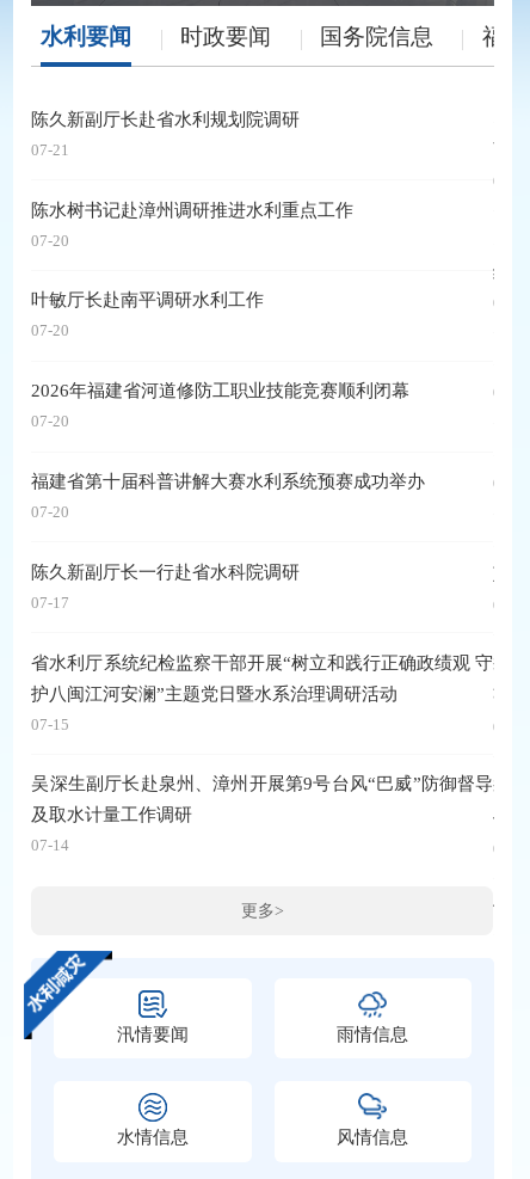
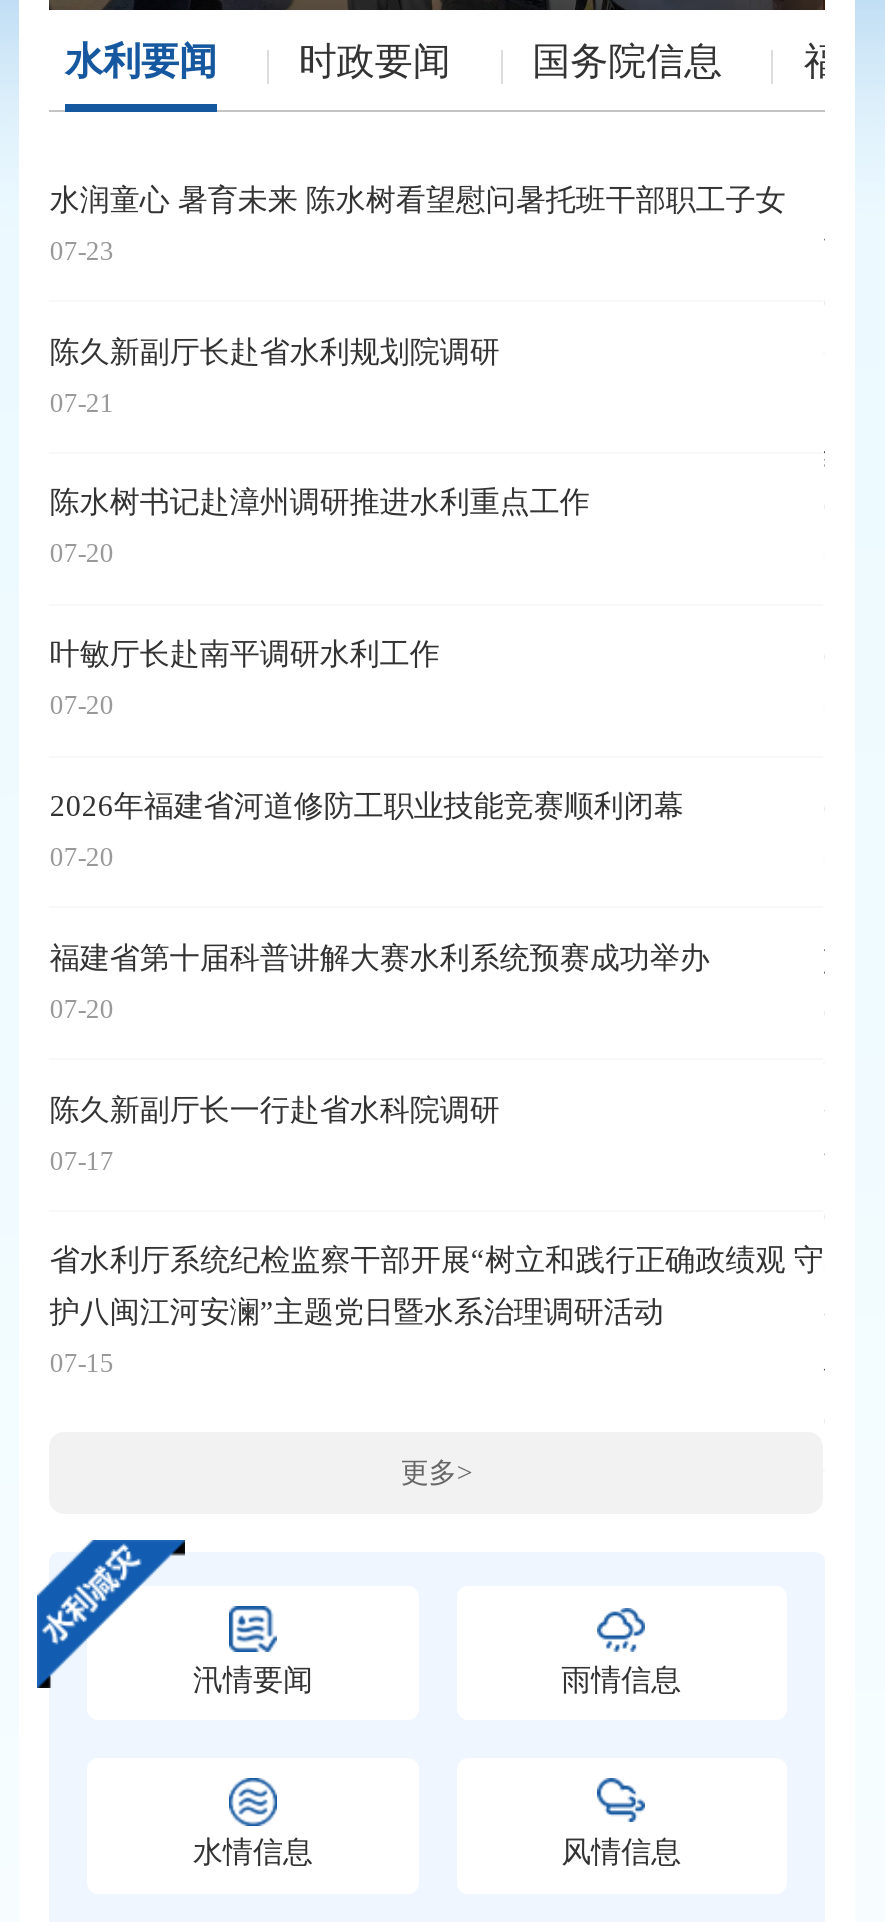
moved [32,108,493,733] -> [50,333,824,1379]: 陈久新副厅长赴省水利规划院调研 | 07-21 | 陈水树书记赴漳州调研推进水利重点工作 | ... | 护八闽江河安澜”主题党日暨水系治理调研活动 | 07-15
none -> [50,182,786,266] 水润童心 暑育未来 陈水树看望慰问暑托班干部职工子女 | 07-23
[32,773,493,854] 吴深生副厅长赴泉州、漳州开展第9号台风“巴威”防御督导 | 及取水计量工作调研 | 07-14 -> none

